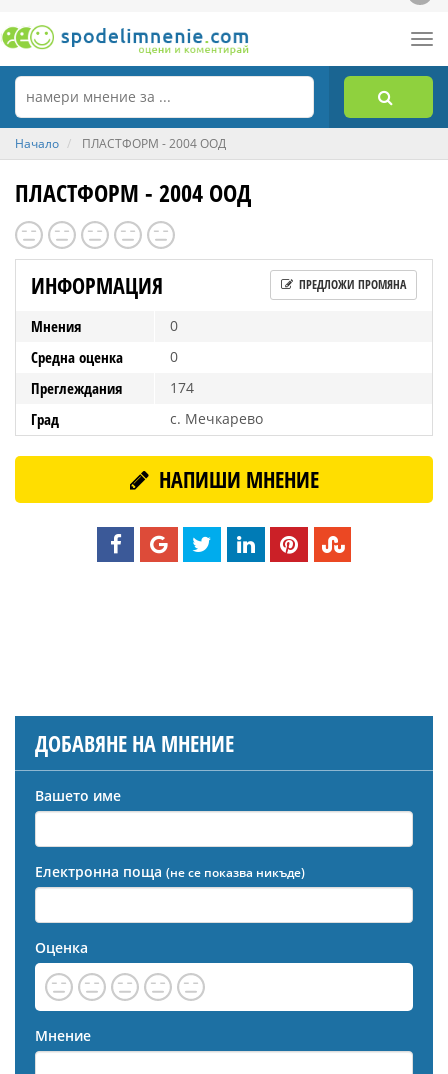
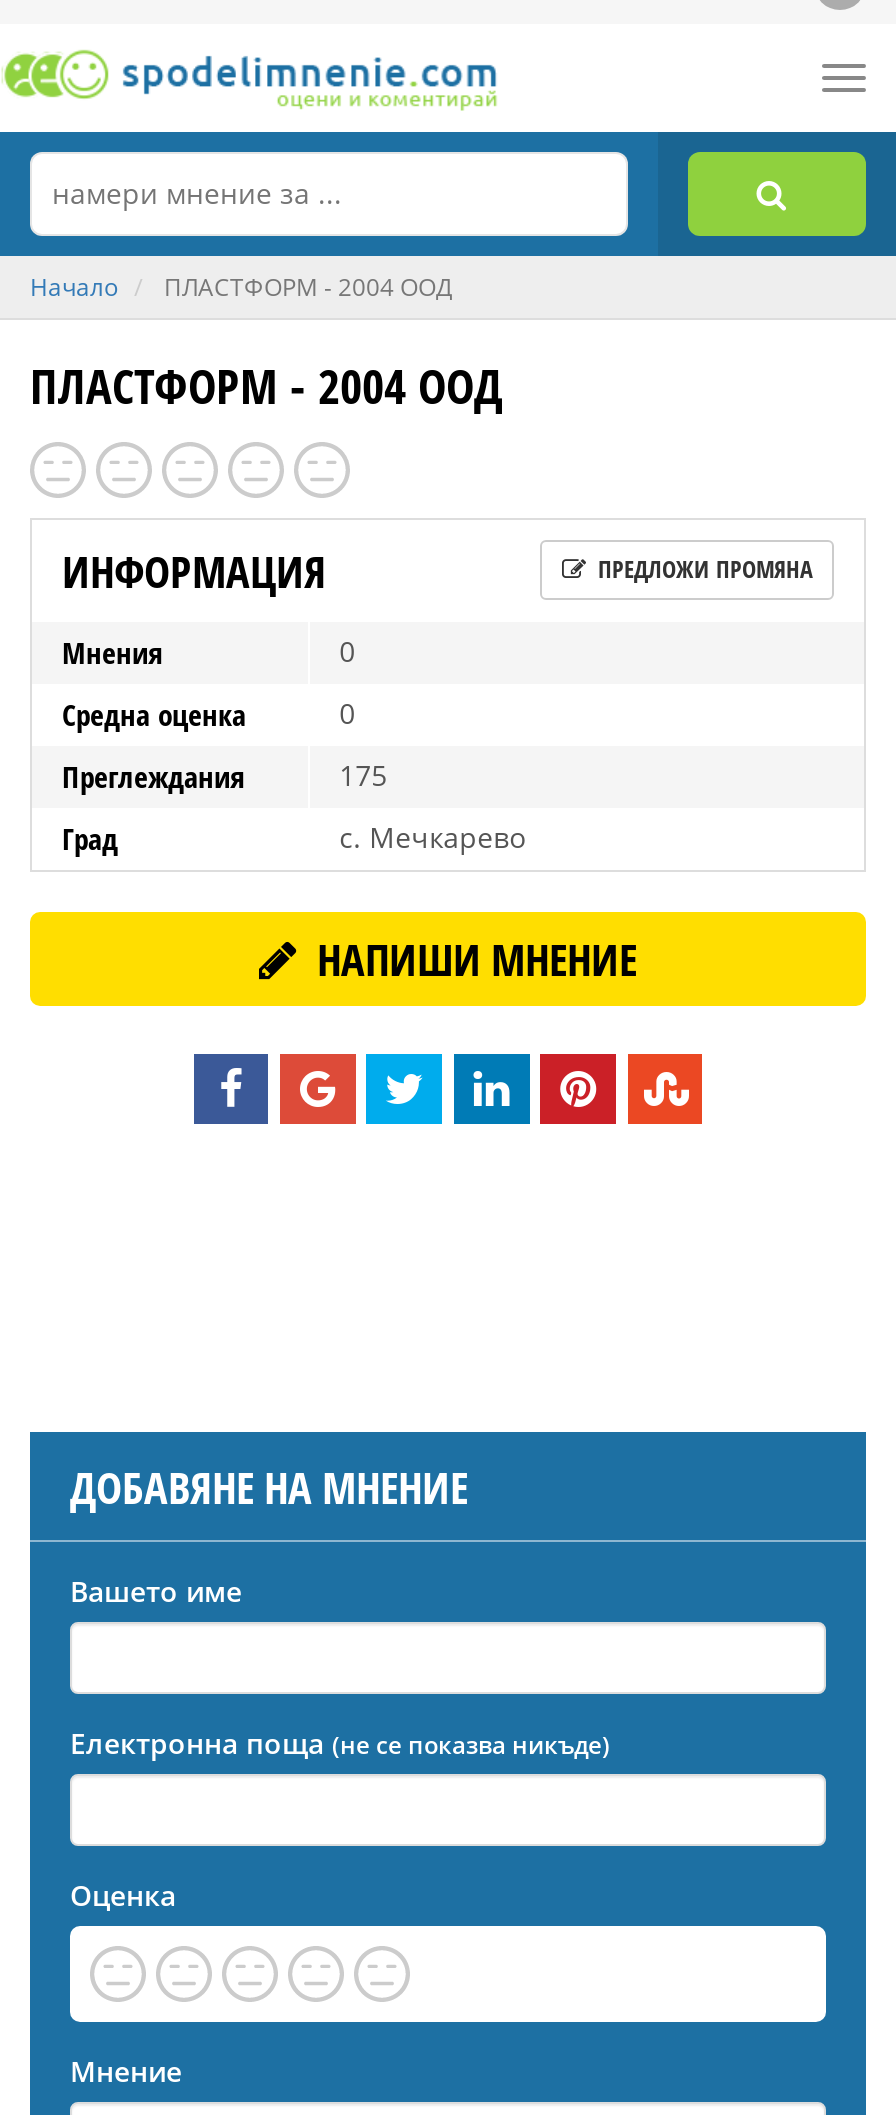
[170,378,194,397] 174 -> [339,756,387,794] 175

